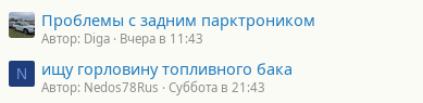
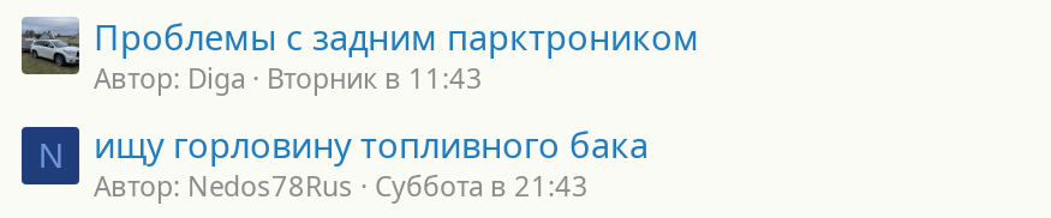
[41,30,203,47] Автор: Diga Вчера в 11:43 -> [94,60,483,96] Автор: Diga Вторник в 11:43

